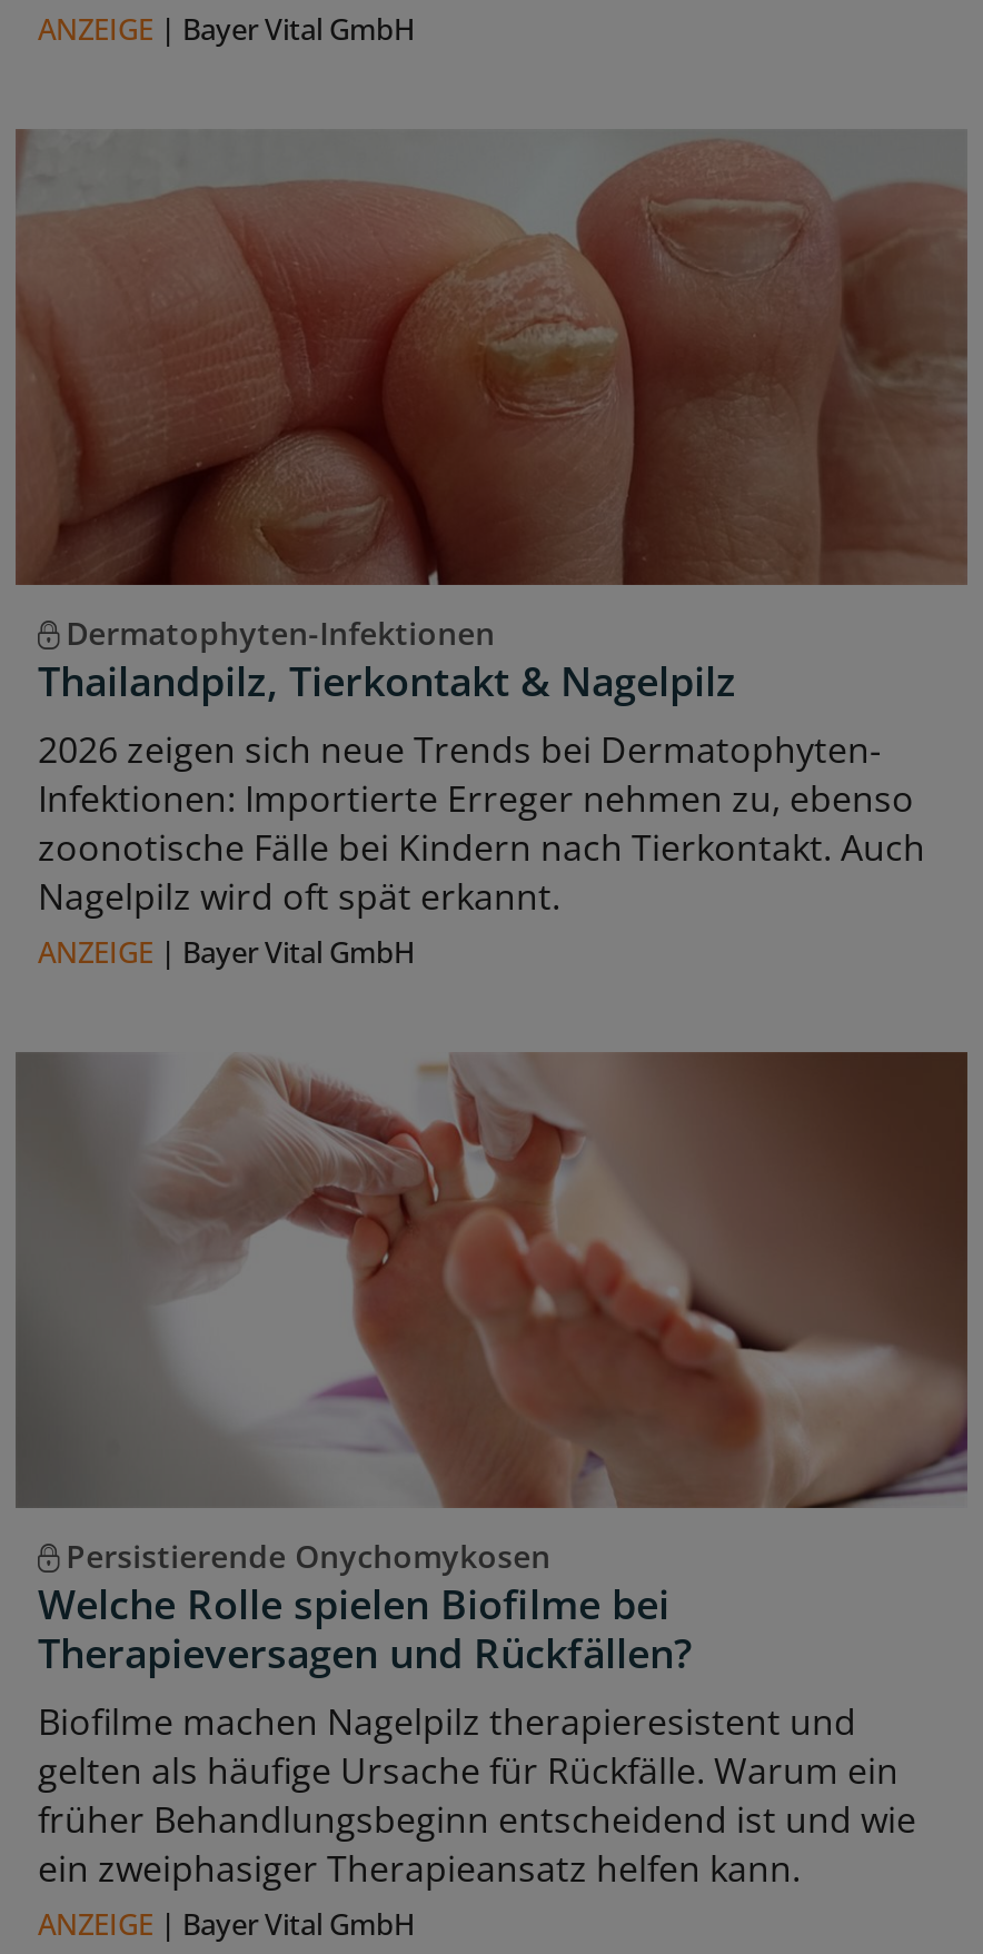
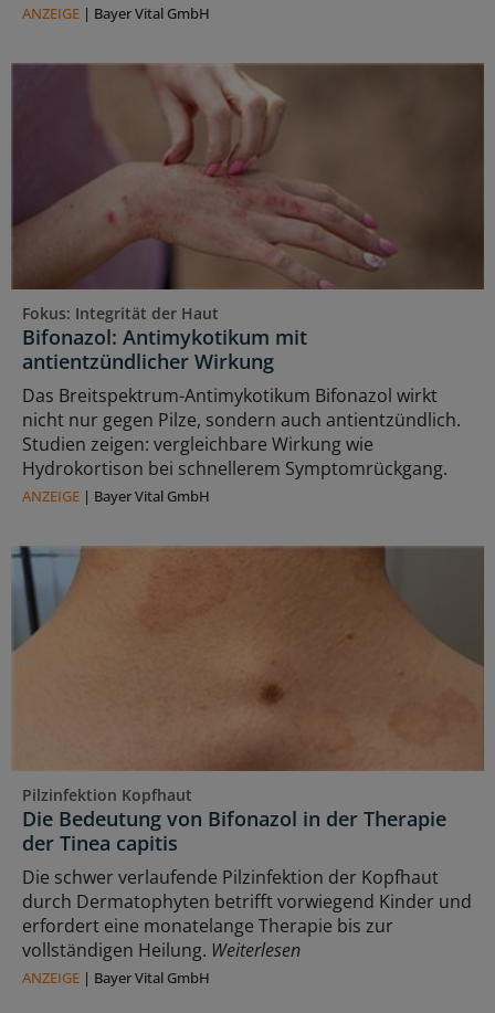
[16,129,967,920] [image] | Dermatophyten-Infektionen | Thailandpilz, Tierkontakt & Nagelpilz | 2026 zeigen sich neue Trends bei Dermatophyten- | Infektionen: Importierte Erreger nehmen zu, ebenso | zoonotische Fälle bei Kindern nach Tierkontakt. Auch | Nagelpilz wird oft spät erkannt. -> [11,62,485,480] [image] | Fokus: Integrität der Haut | Bifonazol: Antimykotikum mit | antientzündlicher Wirkung | Das Breitspektrum-Antimykotikum Bifonazol wirkt | nicht nur gegen Pilze, sondern auch antientzündlich. | Studien zeigen: vergleichbare Wirkung wie | Hydrokortison bei schnellerem Symptomrückgang.
[13,1050,967,1891] [image] | Persistierende Onychomykosen | Welche Rolle spielen Biofilme bei | Therapieversagen und Rückfällen? | Biofilme machen Nagelpilz therapieresistent und | gelten als häufige Ursache für Rückfälle. Warum ein | früher Behandlungsbeginn entscheidend ist und wie | ein zweiphasiger Therapieansatz helfen kann. -> [11,545,485,962] [image] | Pilzinfektion Kopfhaut | Die Bedeutung von Bifonazol in der Therapie | der Tinea capitis | Die schwer verlaufende Pilzinfektion der Kopfhaut | durch Dermatophyten betrifft vorwiegend Kinder und | erfordert eine monatelange Therapie bis zur | vollständigen Heilung. Weiterlesen

